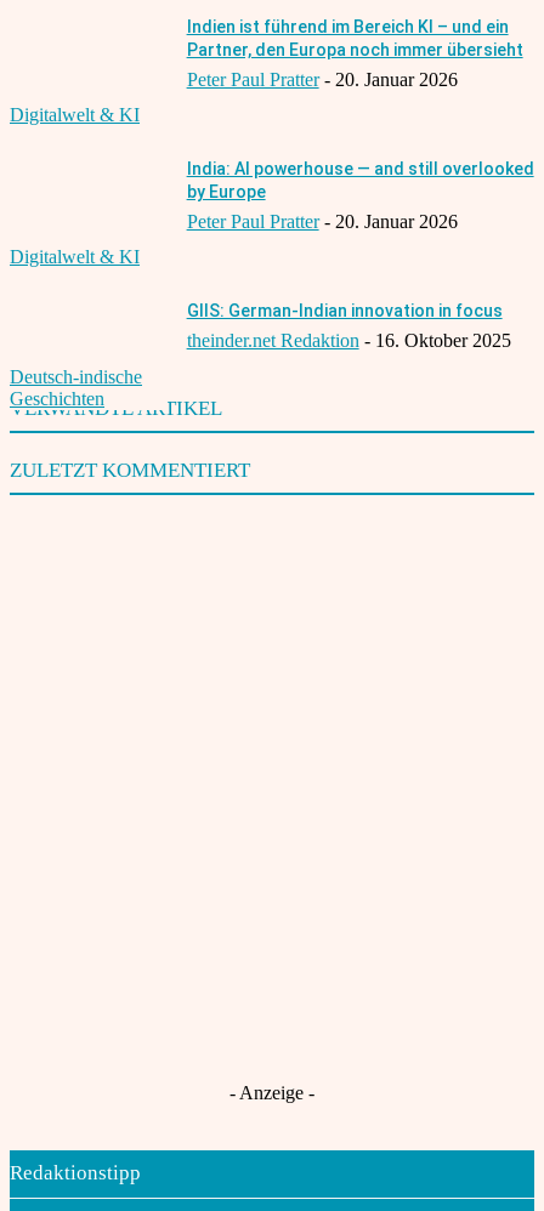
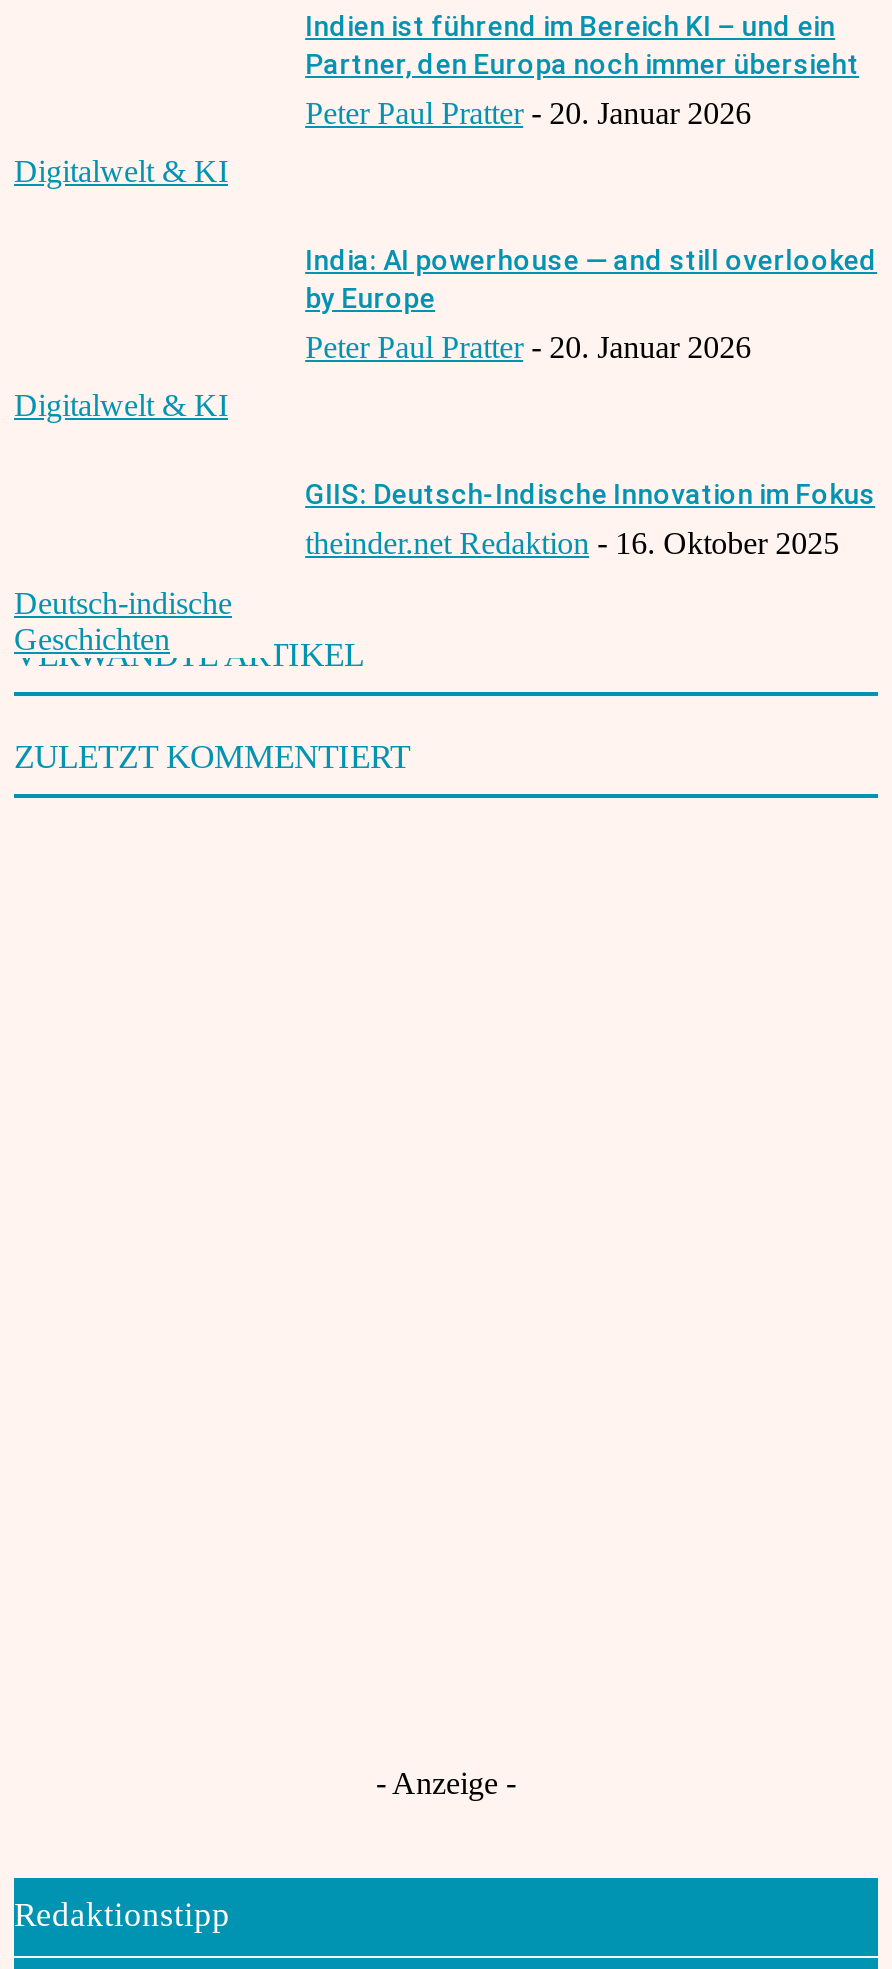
[187,301,502,320] GIIS: German-Indian innovation in focus -> [305,478,875,510] GIIS: Deutsch-Indische Innovation im Fokus

